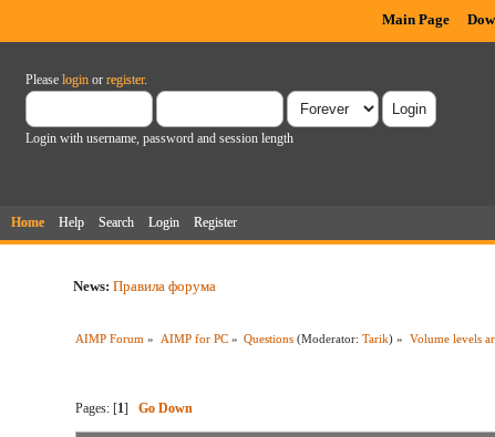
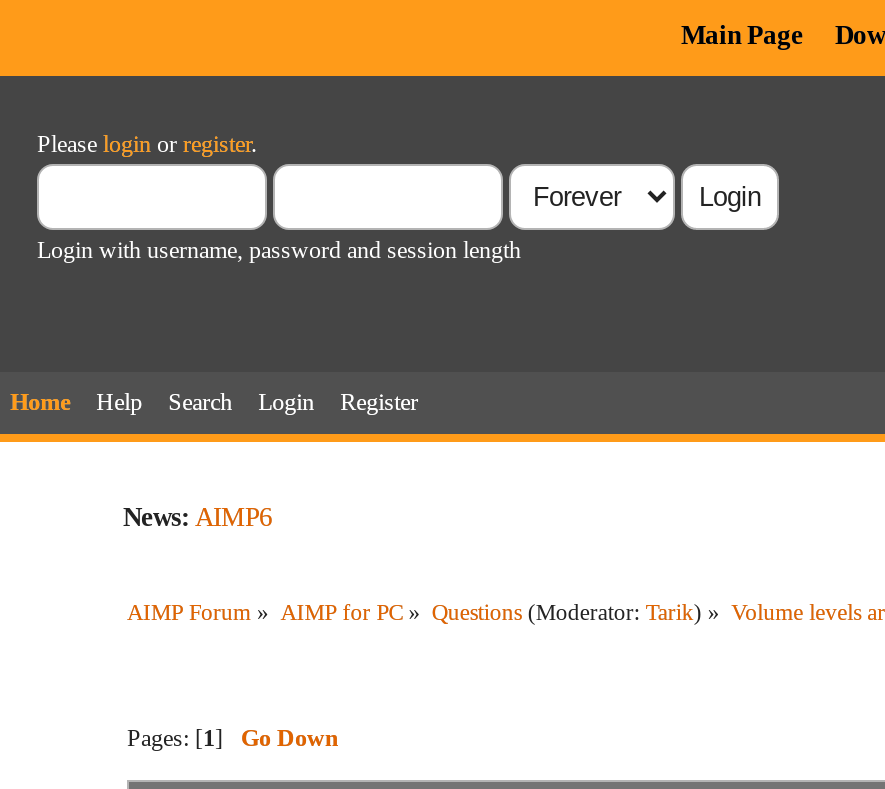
[73,278,216,294] News: Правила форума -> [123,502,273,532] News: AIMP6

